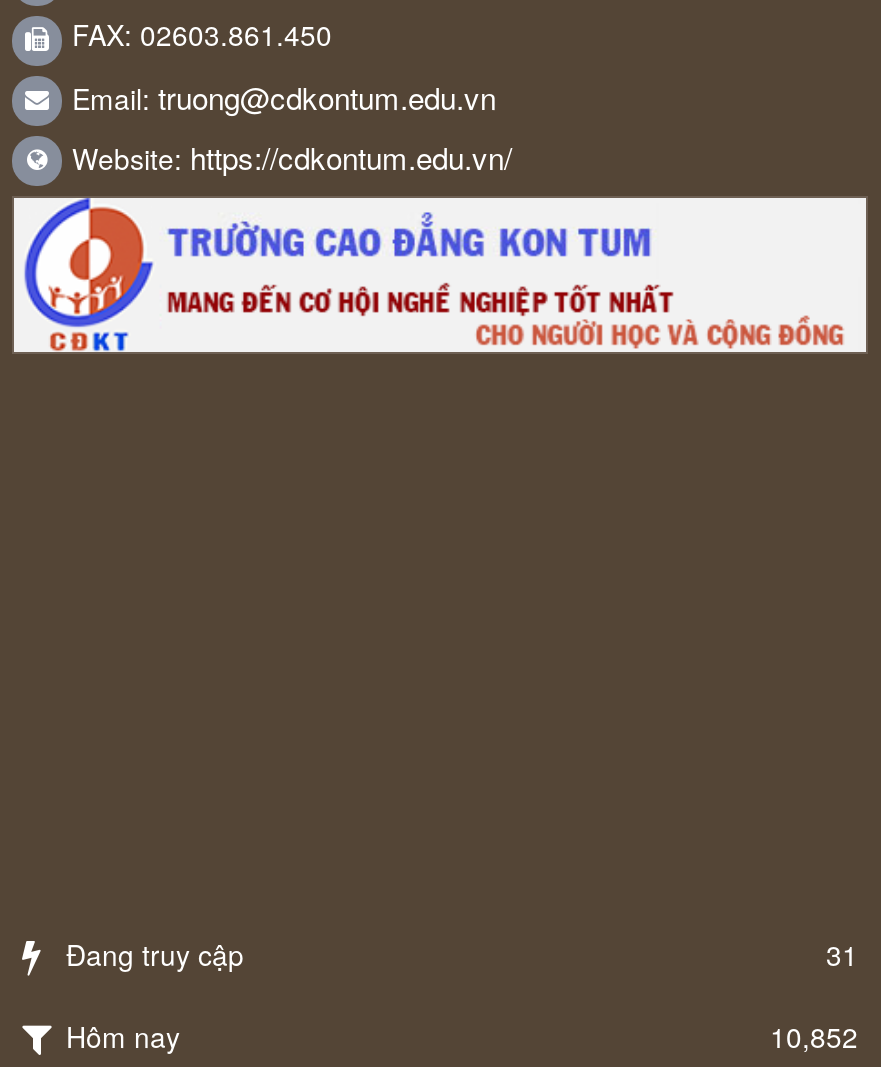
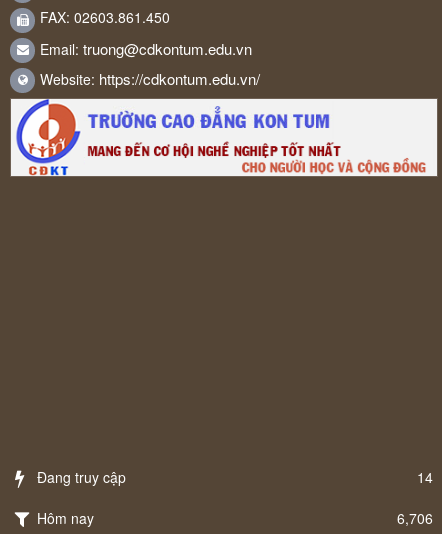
[826,934,858,974] 31 -> [417,467,433,487] 14
[770,1016,858,1056] 10,852 -> [397,508,433,528] 6,706

